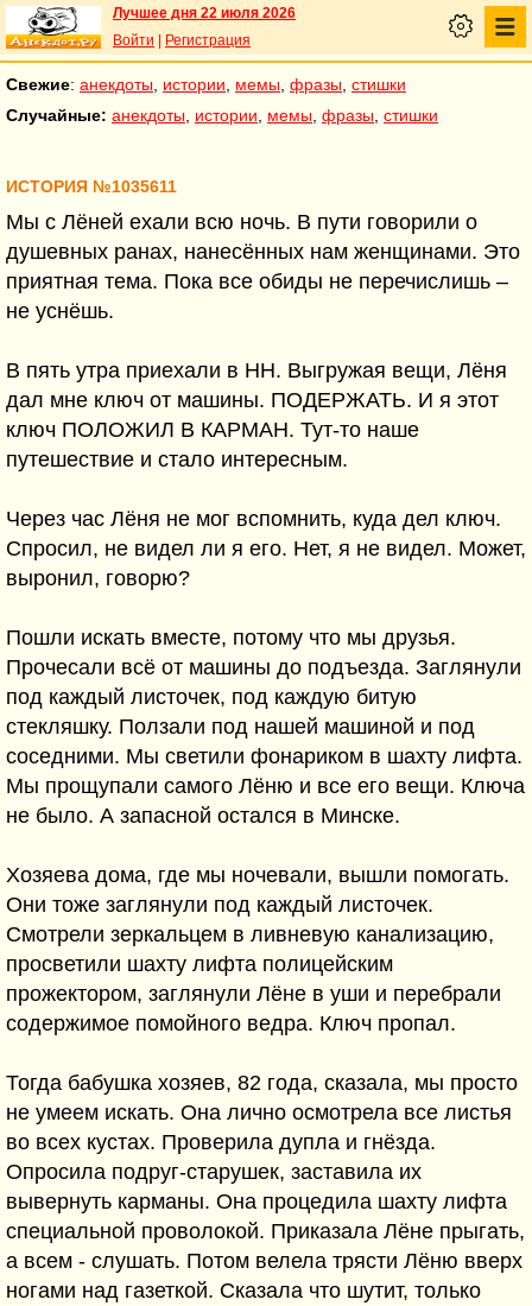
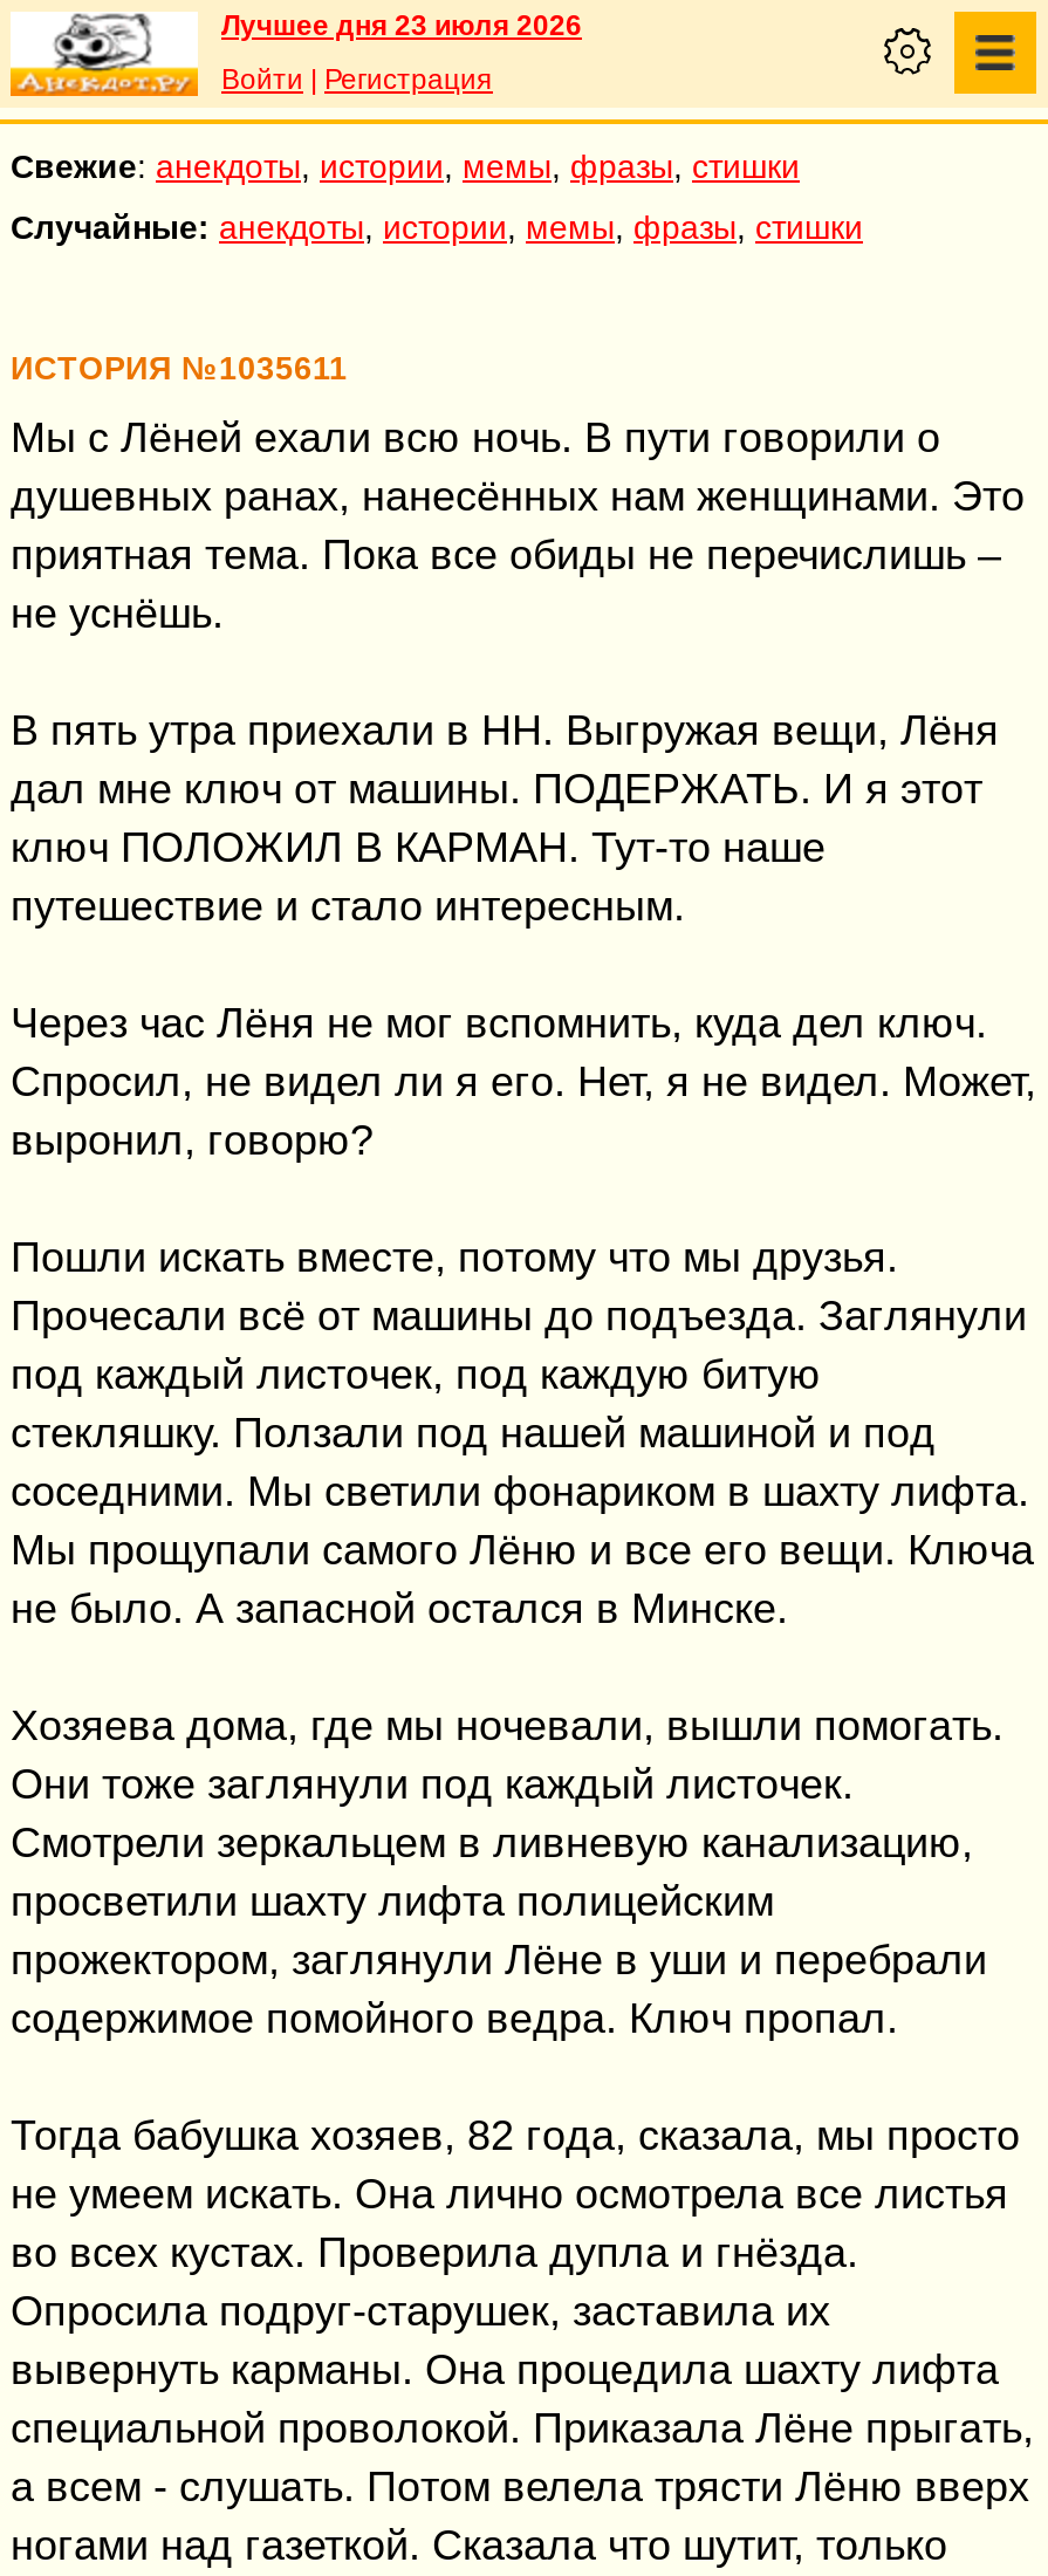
[113,5,296,21] Лучшее дня 22 июля 2026 -> [221,9,582,42] Лучшее дня 23 июля 2026

